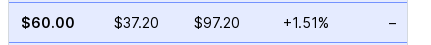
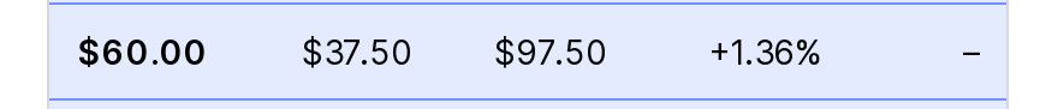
[114,14,159,31] $37.20 -> [302,31,412,72] $37.50
[194,14,240,31] $97.20 -> [494,31,607,72] $97.50
[283,14,329,31] +1.51% -> [708,31,821,72] +1.36%

